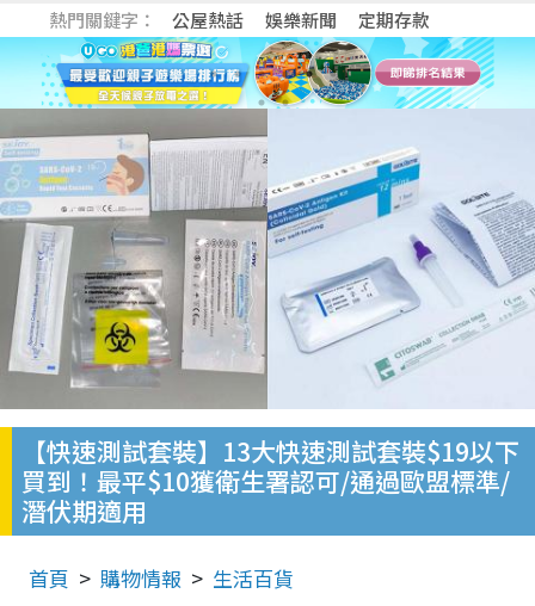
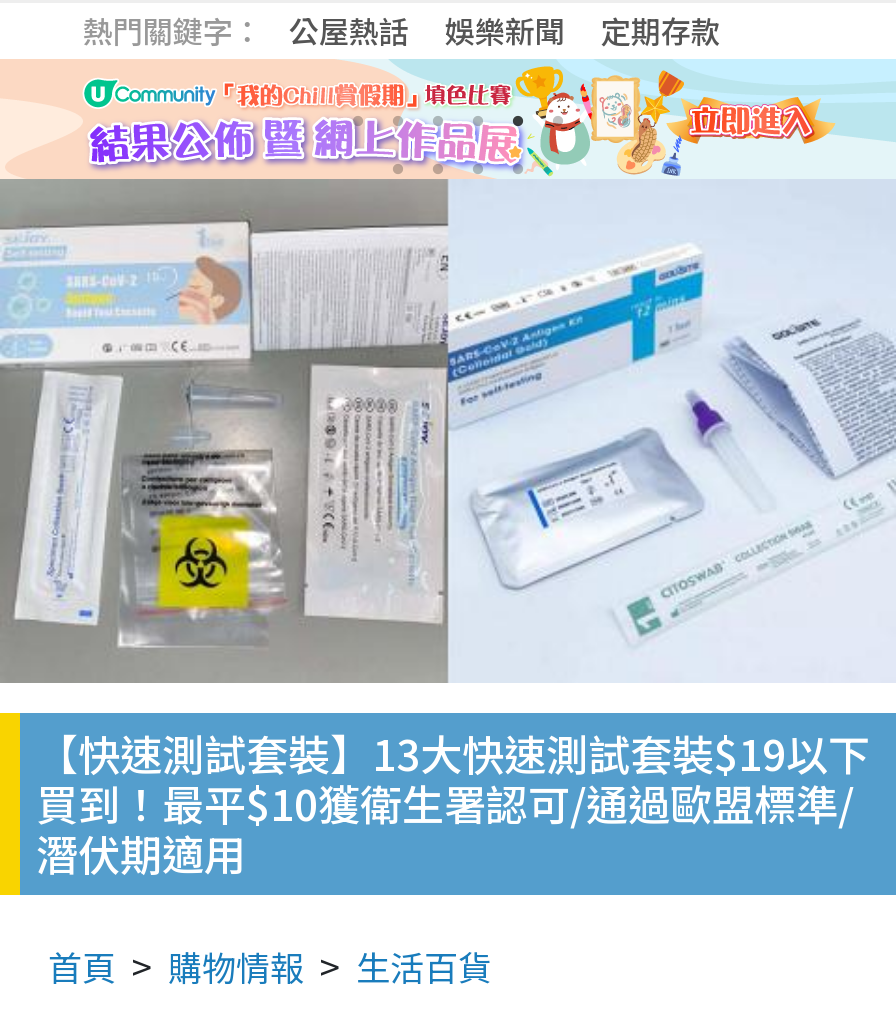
[4,36,531,110] [image] -> [6,59,890,181] [image]

